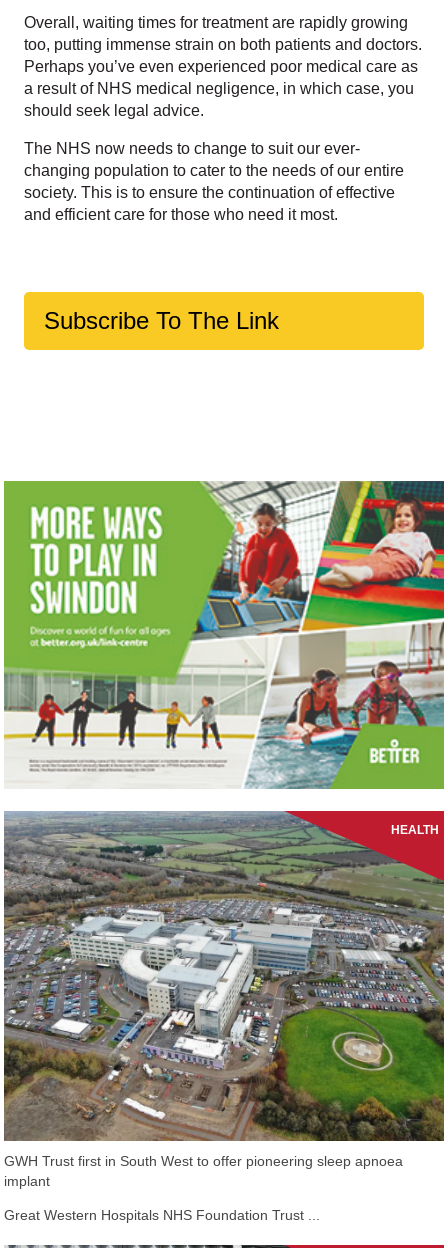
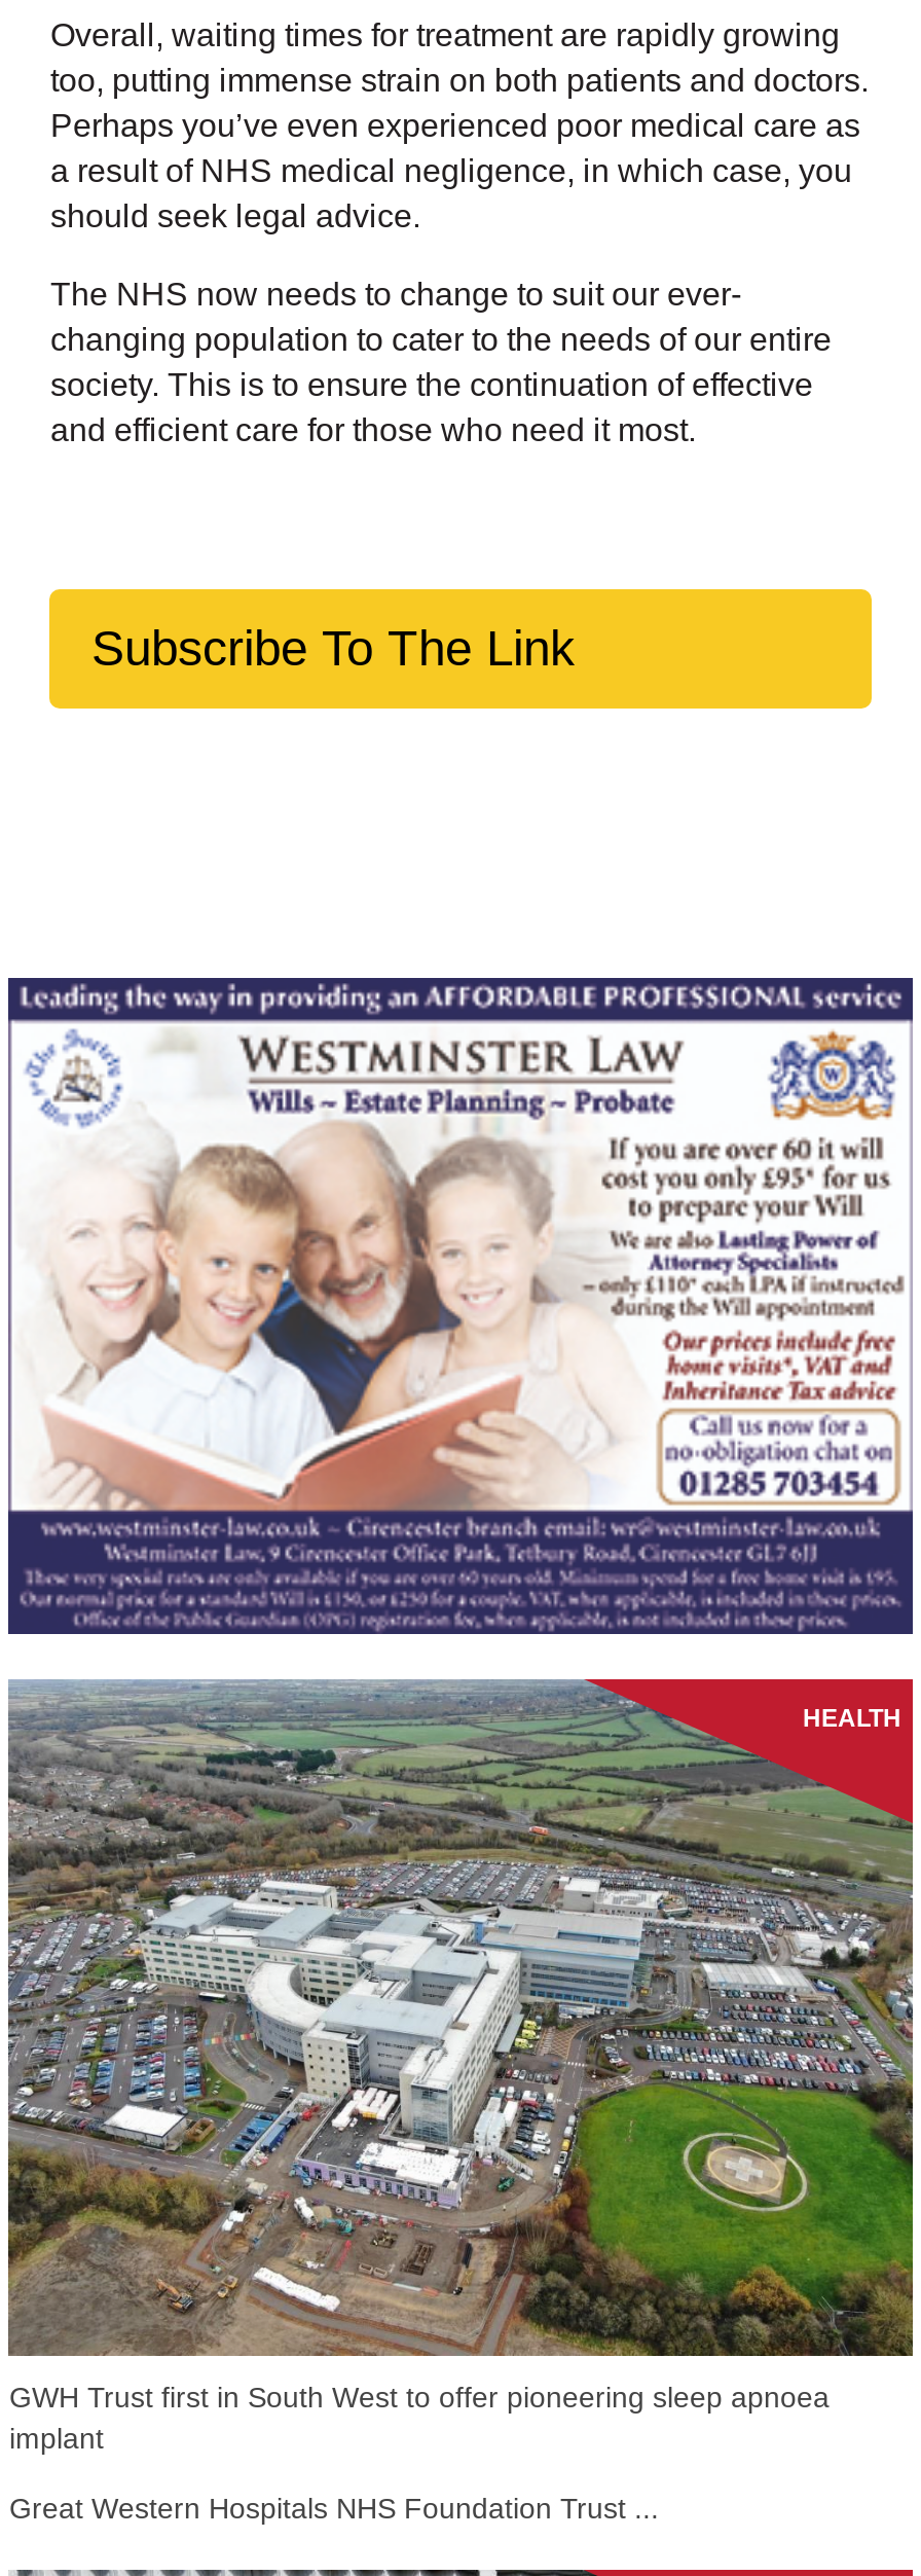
[3,480,445,790] [image] -> [6,976,915,1636] [image]

